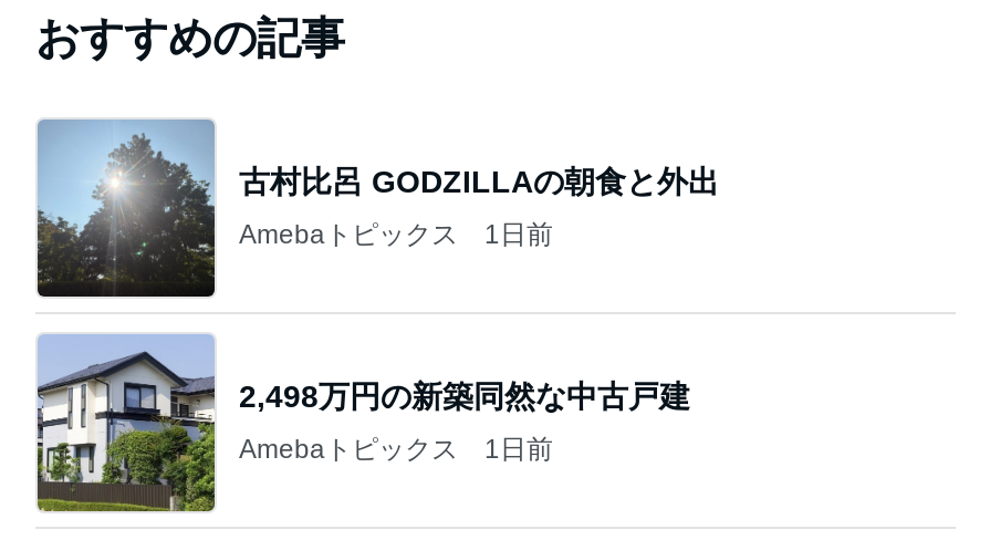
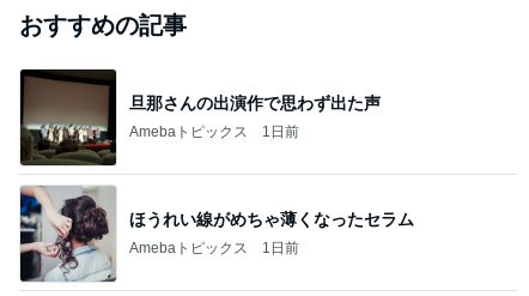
[35,117,719,297] [image] | 古村比呂 GODZILLAの朝食と外出 -> [19,68,381,165] [image] | 旦那さんの出演作で思わず出た声
[35,334,690,513] [image] | 2,498万円の新築同然な中古戸建 -> [19,186,414,283] [image] | ほうれい線がめちゃ薄くなったセラム

